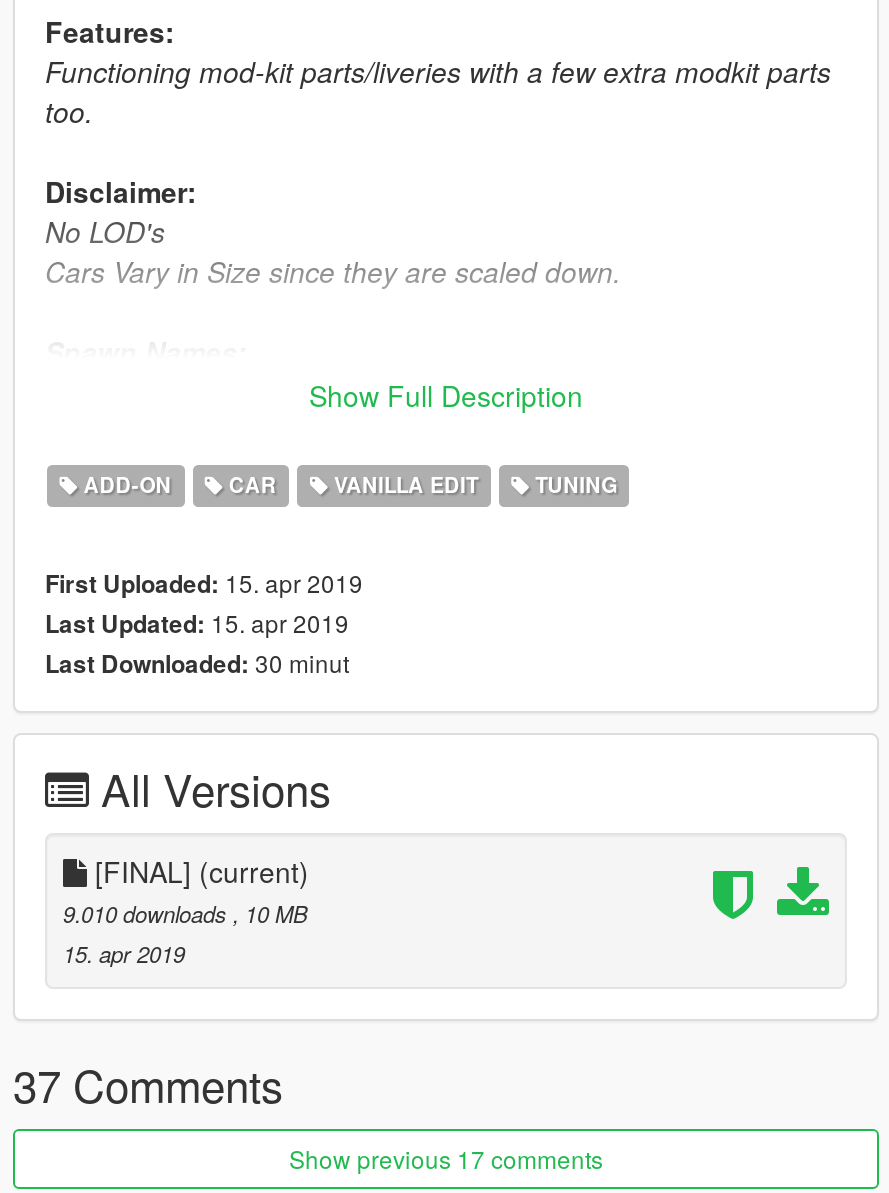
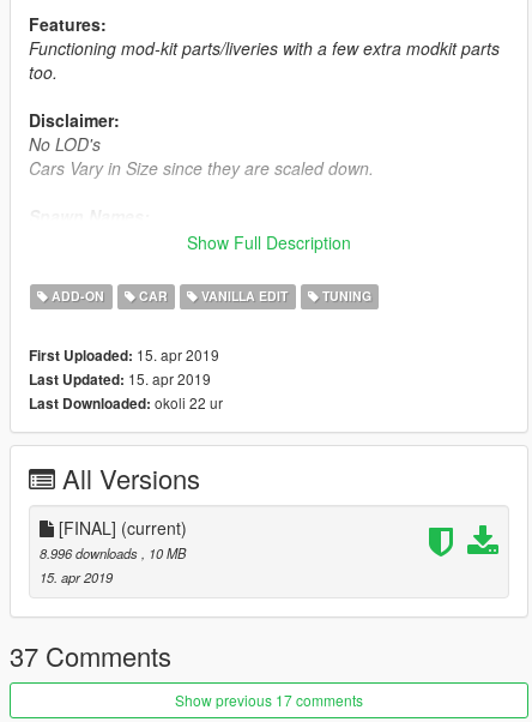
[45,646,349,682] Last Downloaded: 30 minut -> [29,393,223,414] Last Downloaded: okoli 22 ur
[63,898,307,930] 9.010 downloads, 10 MB -> [40,544,186,563] 8.996 downloads, 10 MB

